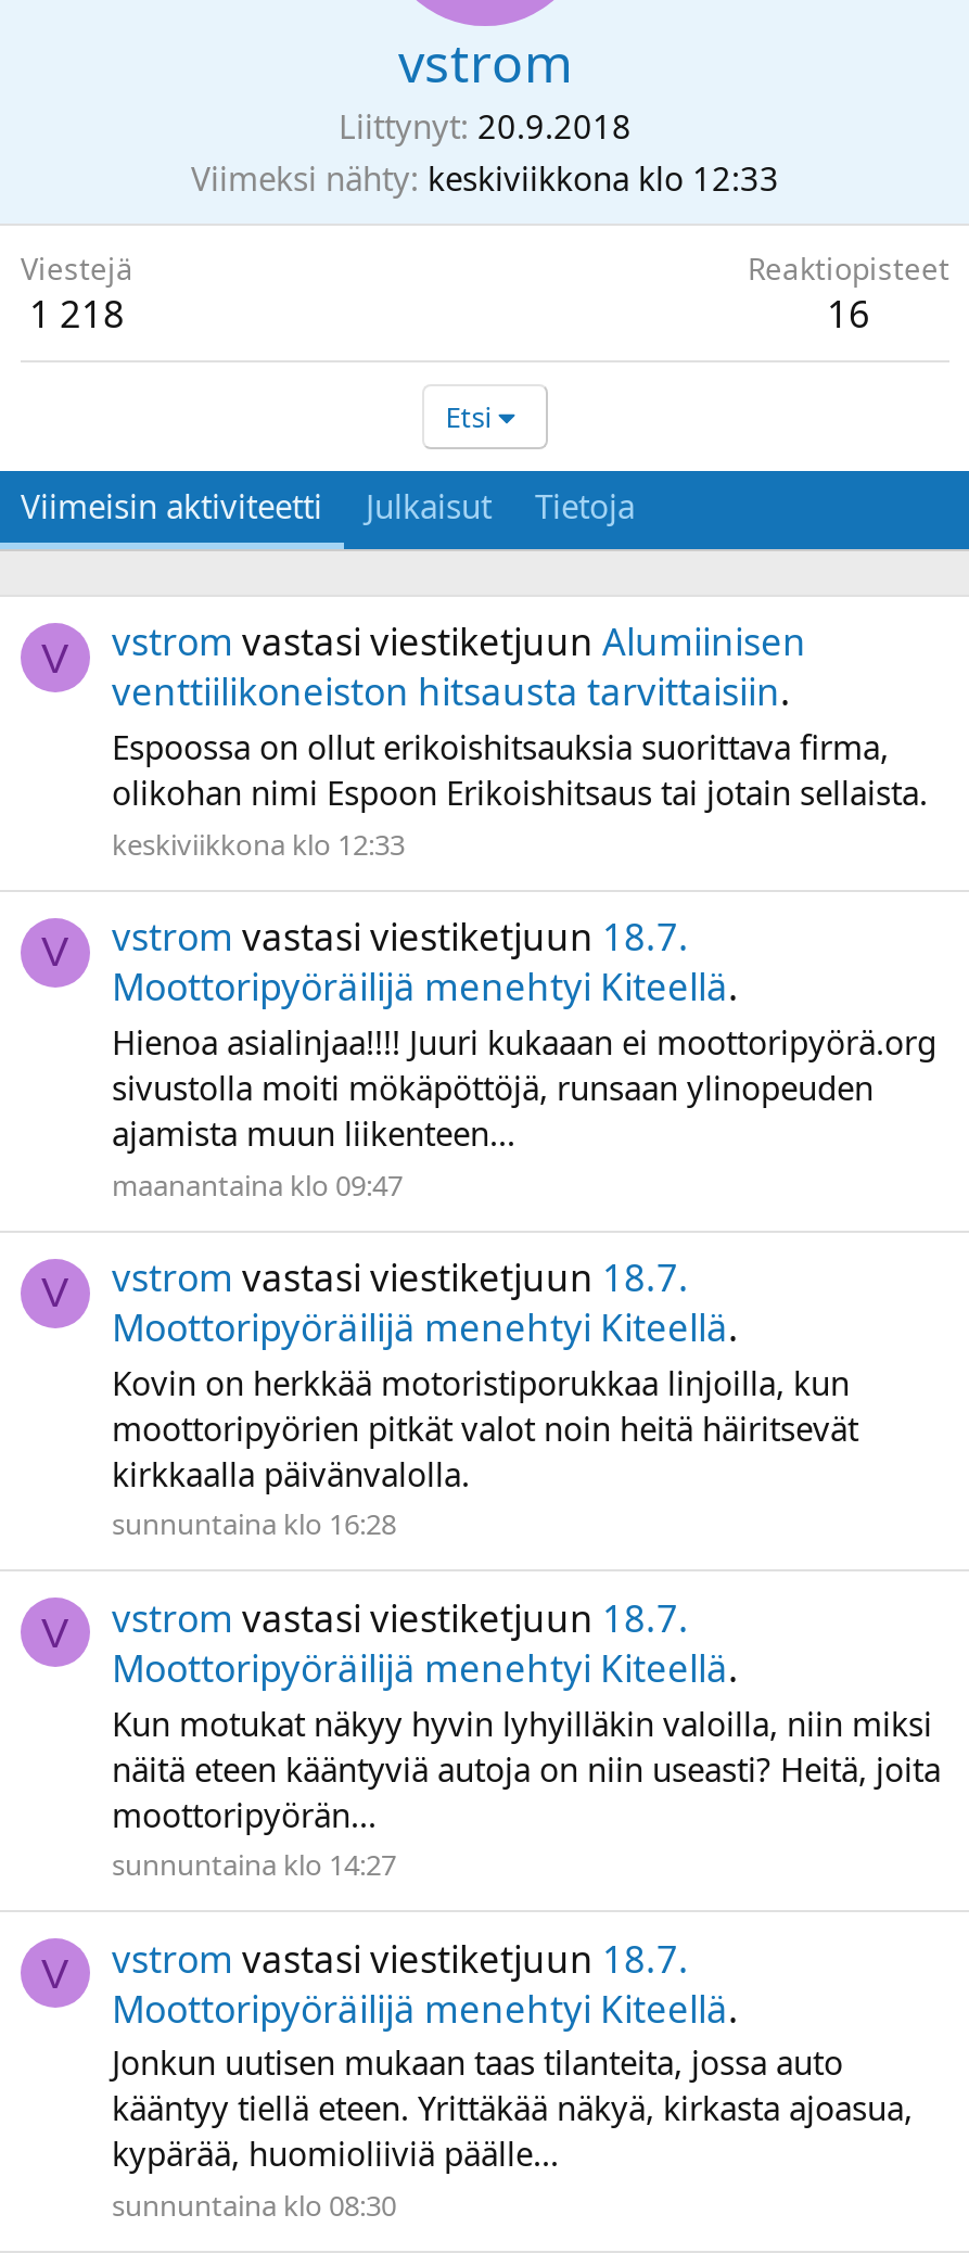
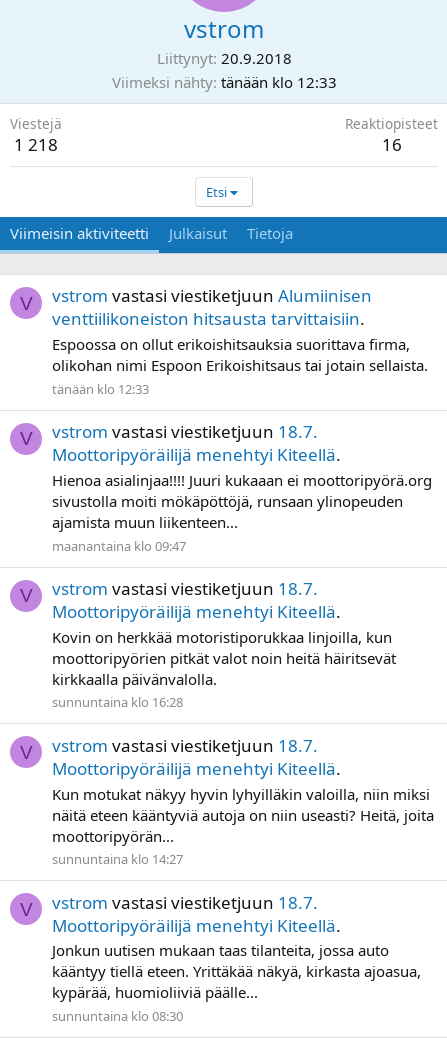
[191,156,779,200] Viimeksi nähty keskiviikkona klo 12:33 -> [111,72,336,92] Viimeksi nähty tänään klo 12:33
[112,824,405,863] keskiviikkona klo 12:33 -> [52,380,149,398] tänään klo 12:33

